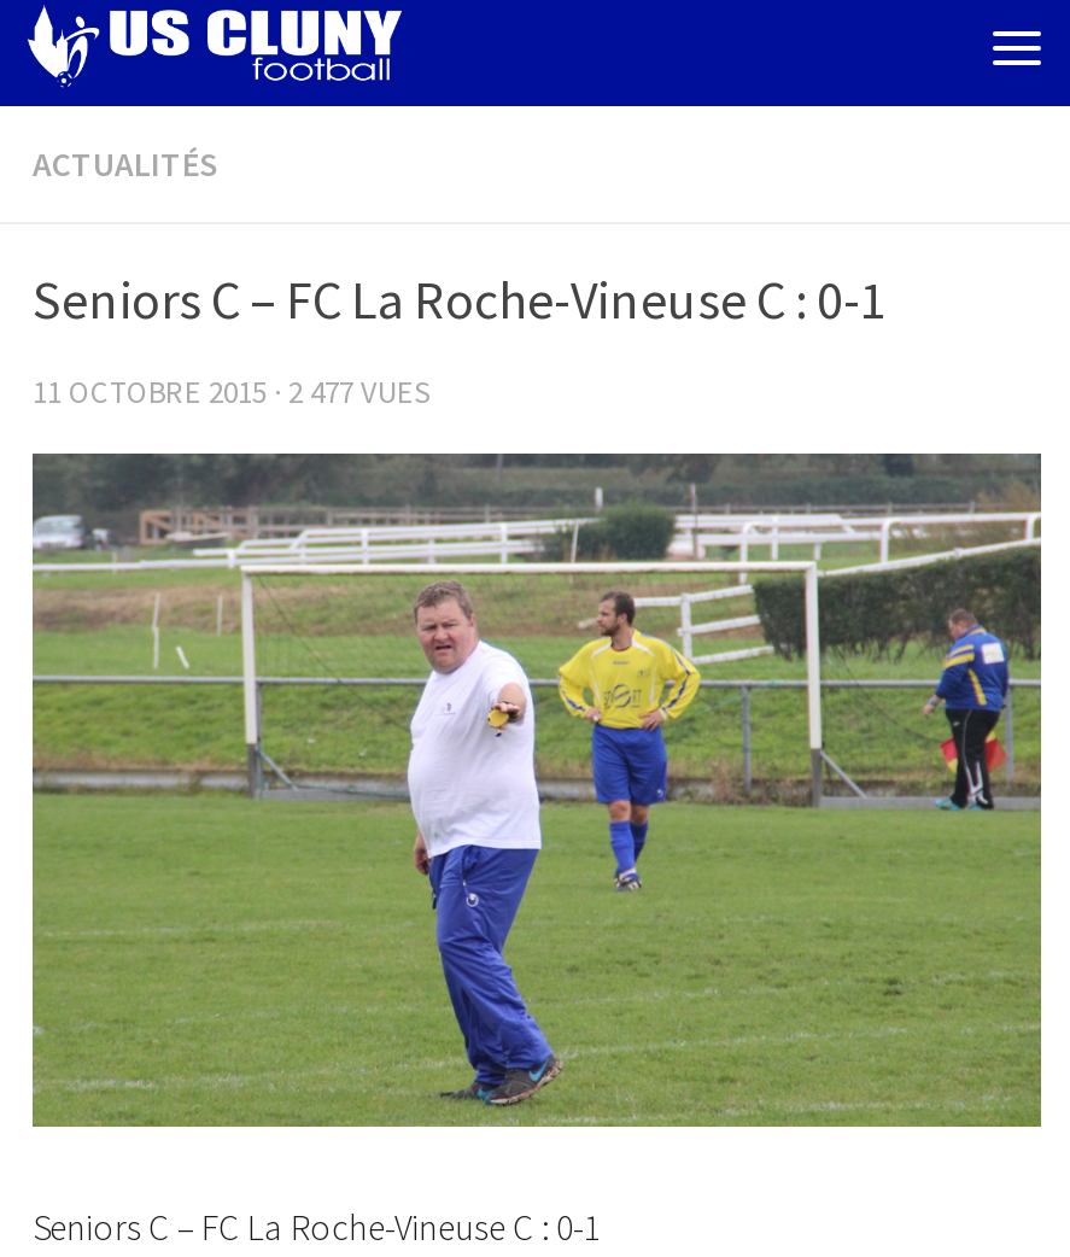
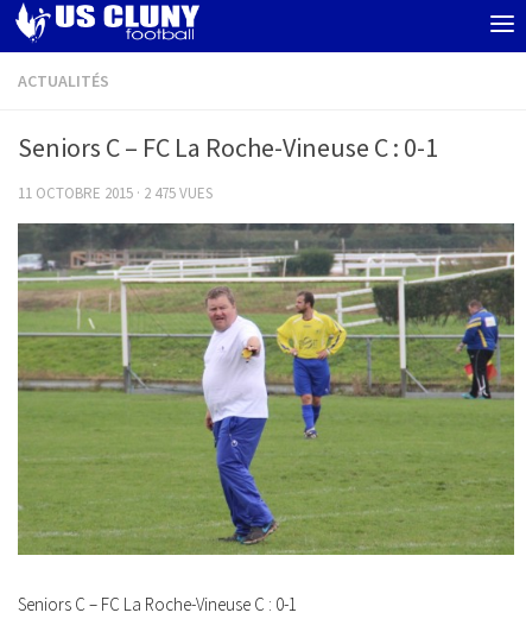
[33,372,428,413] 11 OCTOBRE 2015 · 2 477 VUES -> [18,183,213,203] 11 OCTOBRE 2015 · 2 475 VUES

